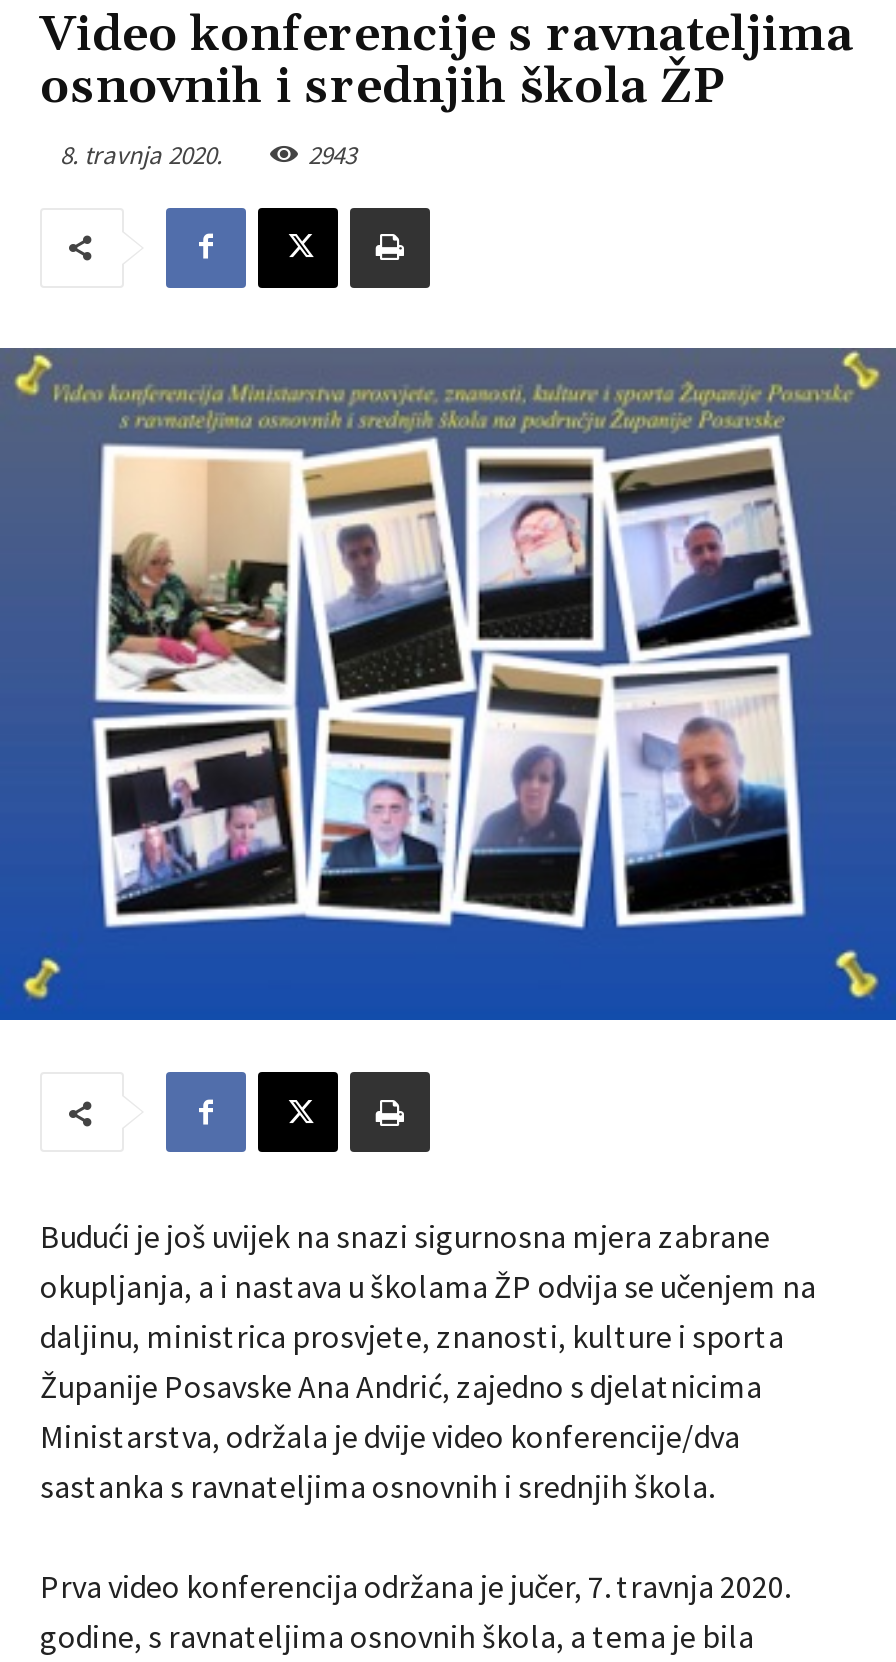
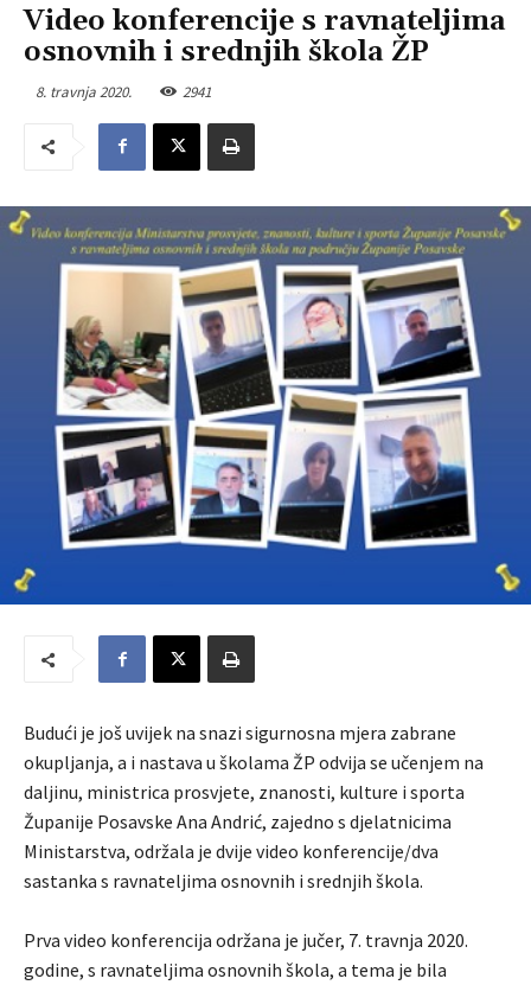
[308,138,356,172] 2943 -> [183,82,211,102] 2941

